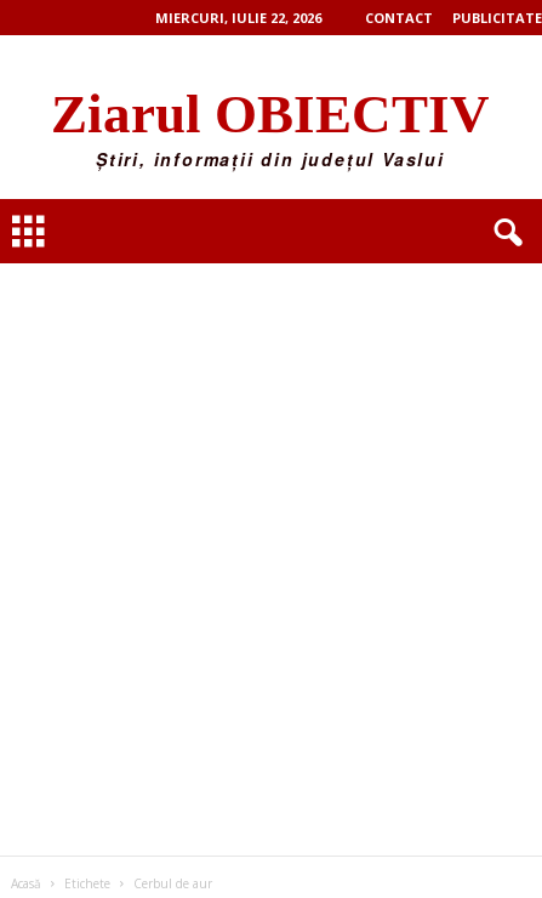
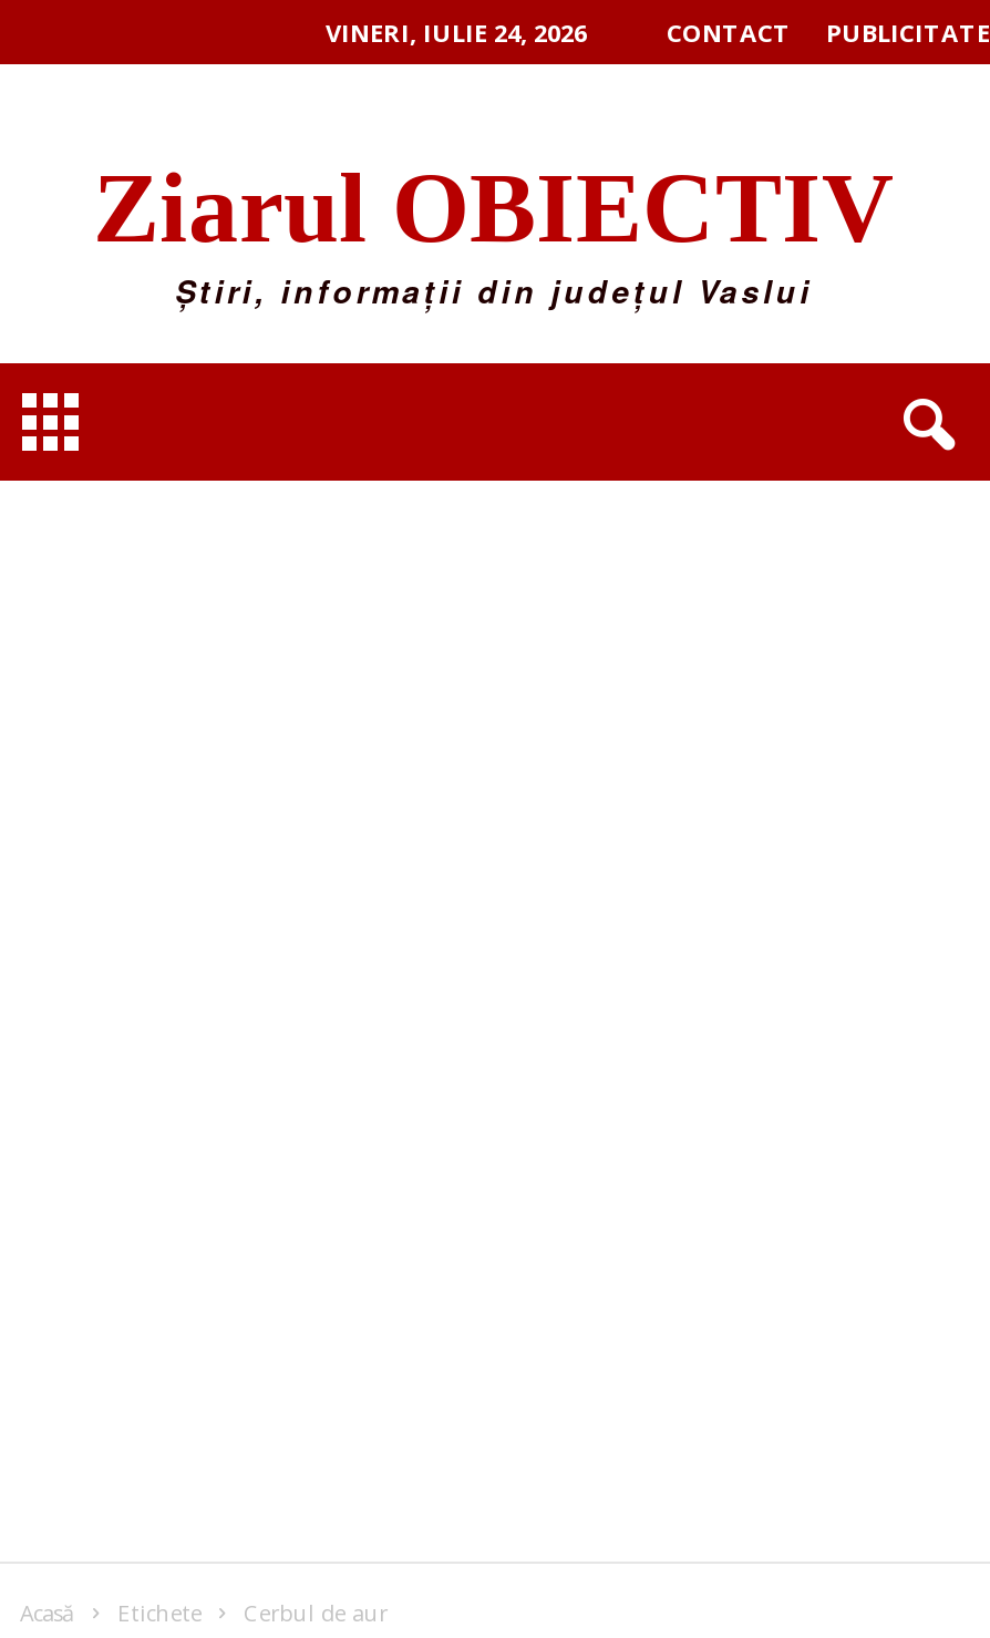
[155,8,321,27] MIERCURI, IULIE 22, 2026 -> [326,16,587,49] VINERI, IULIE 24, 2026

